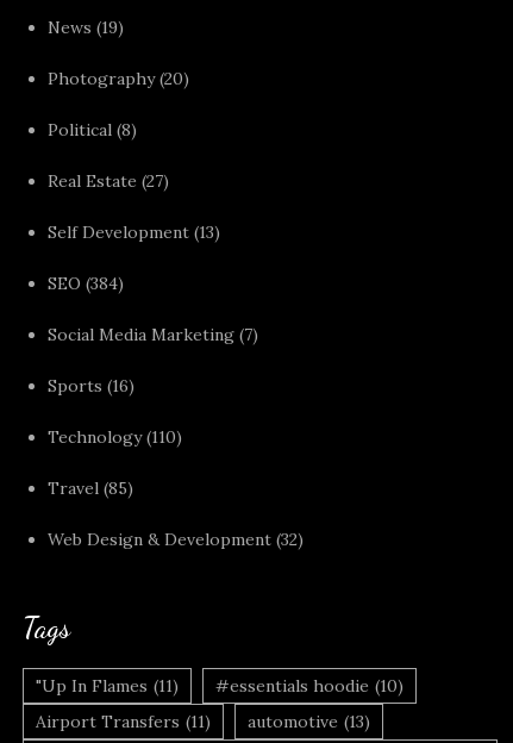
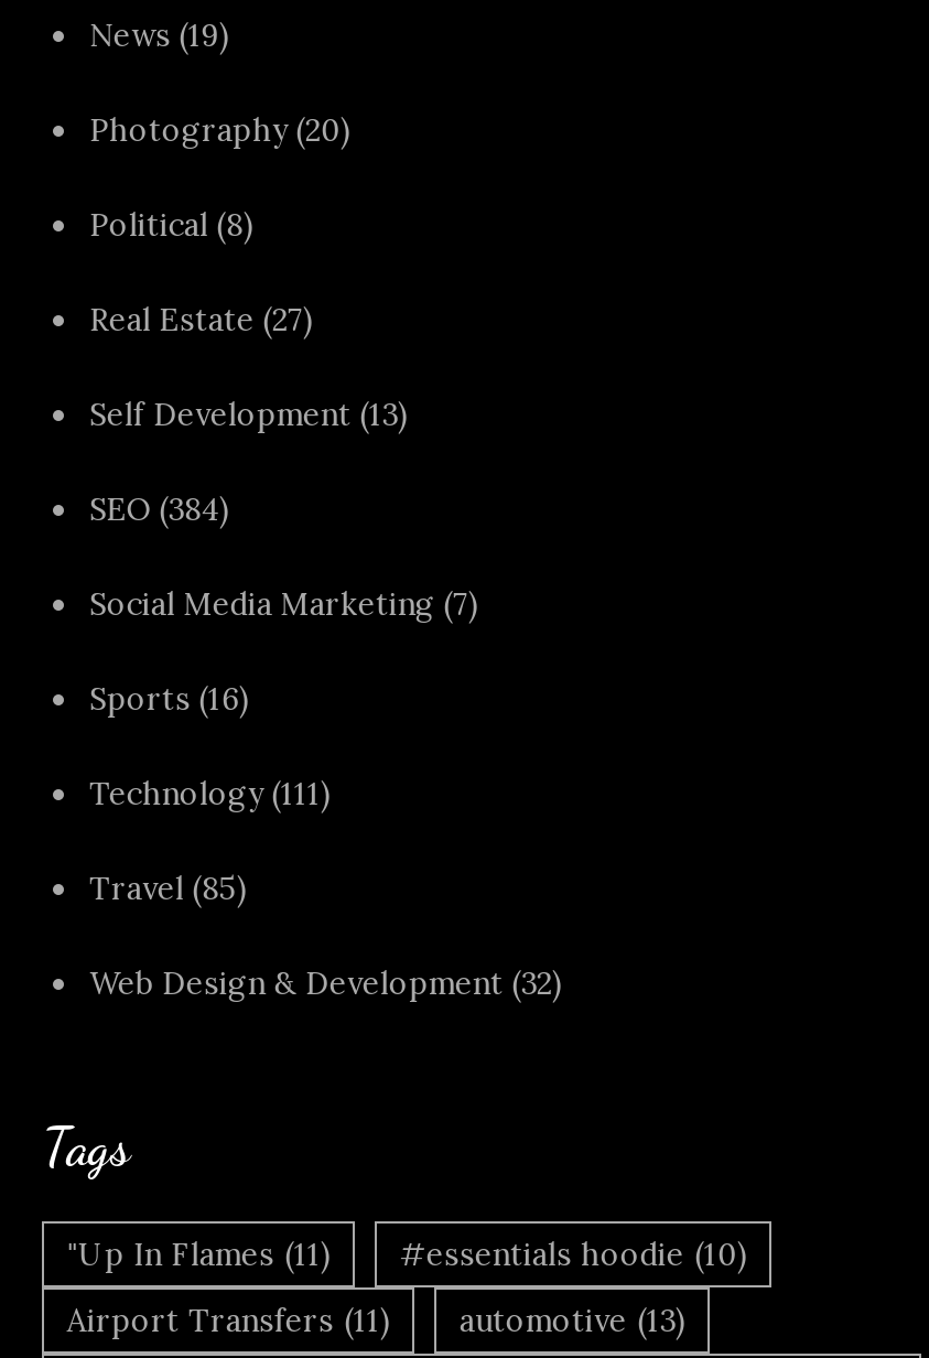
[48,427,183,448] Technology (110) -> [89,774,331,814] Technology (111)

